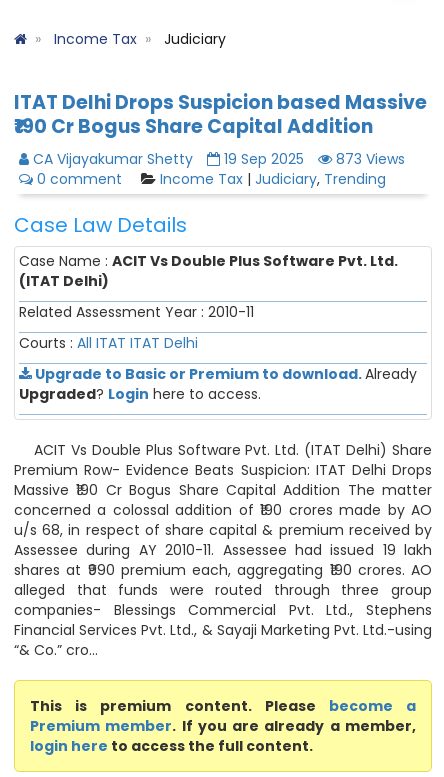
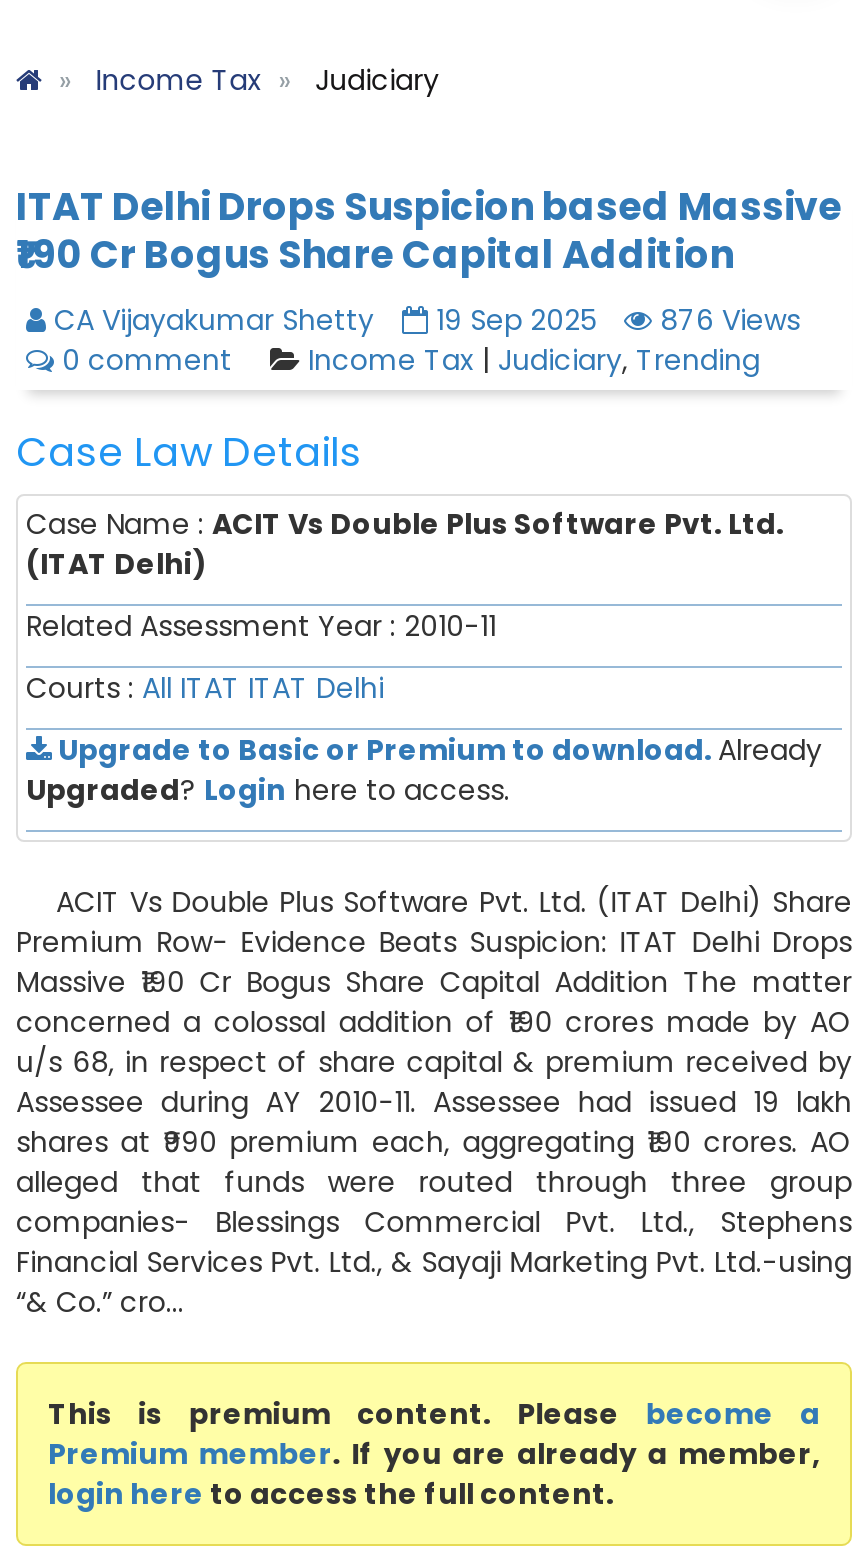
[29,149,405,169] CA Vijayakumar Shetty 19 Sep 2025 873 Views -> [46,300,800,340] CA Vijayakumar Shetty 19 Sep 2025 876 Views

